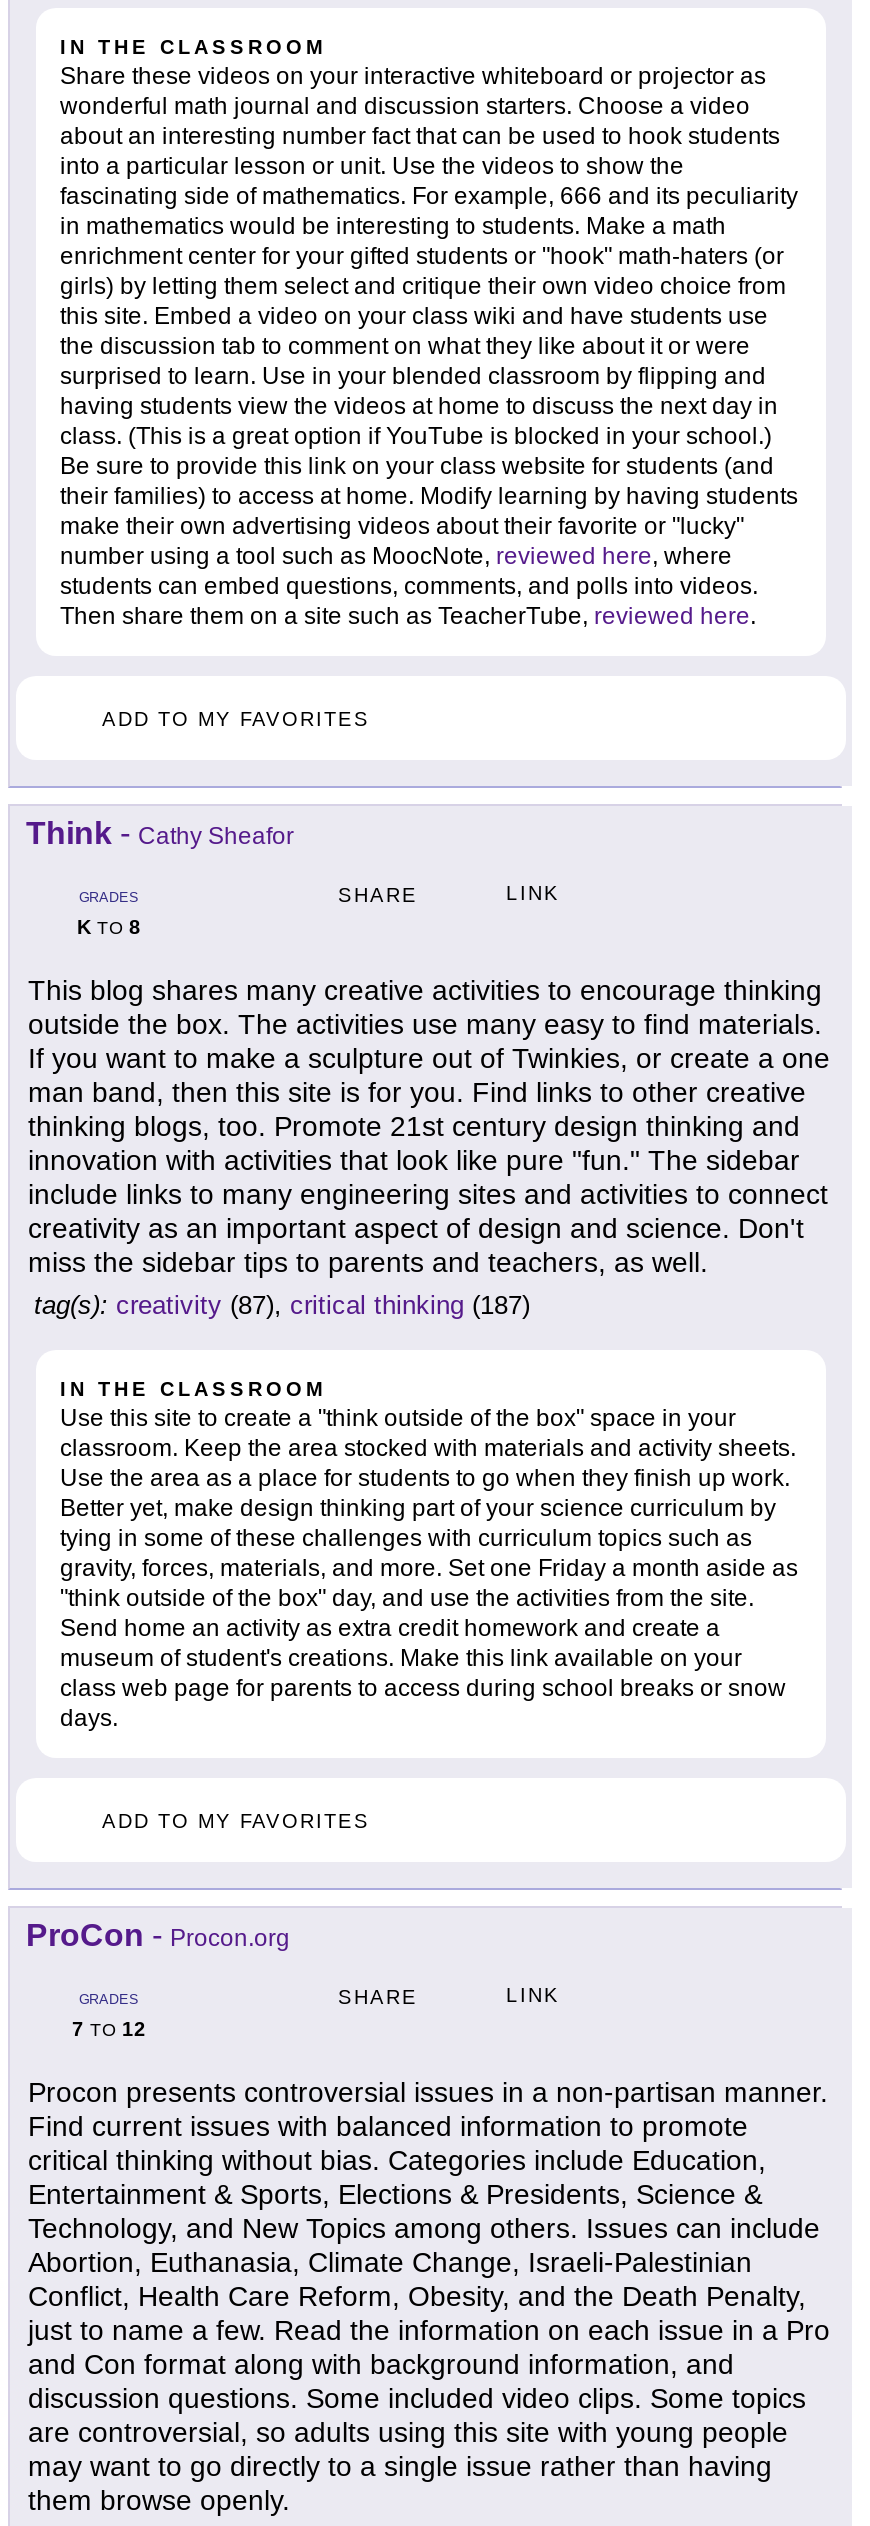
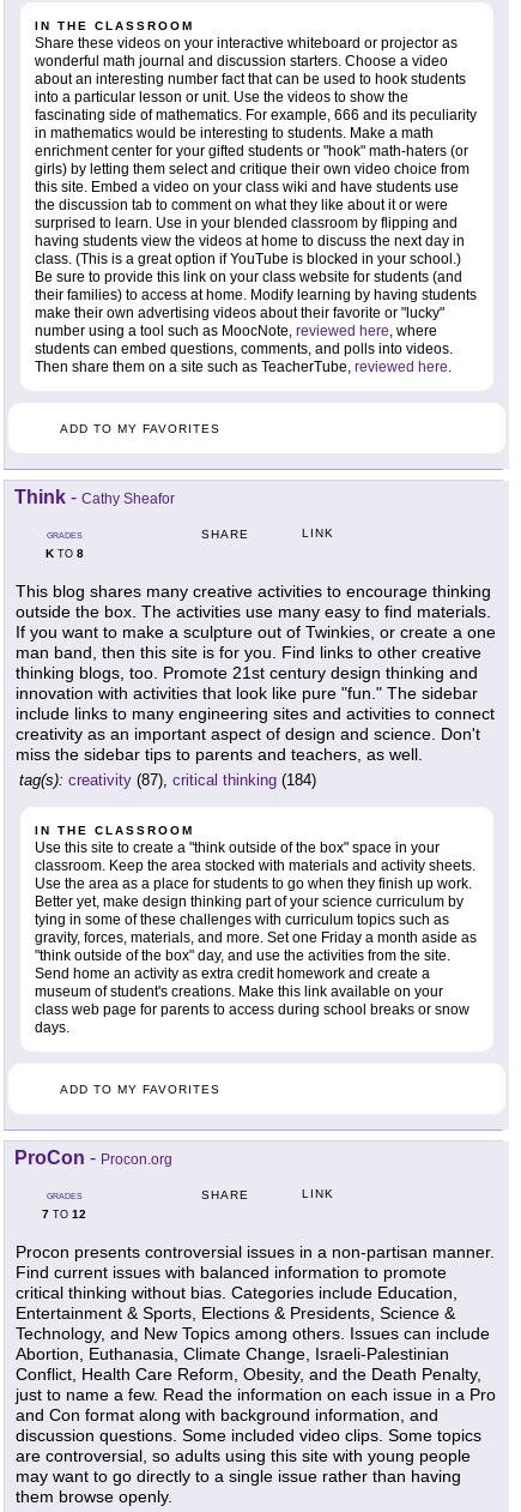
[34,1291,530,1321] tag(s): creativity (87), critical thinking (187) -> [19,771,316,789] tag(s): creativity (87), critical thinking (184)

